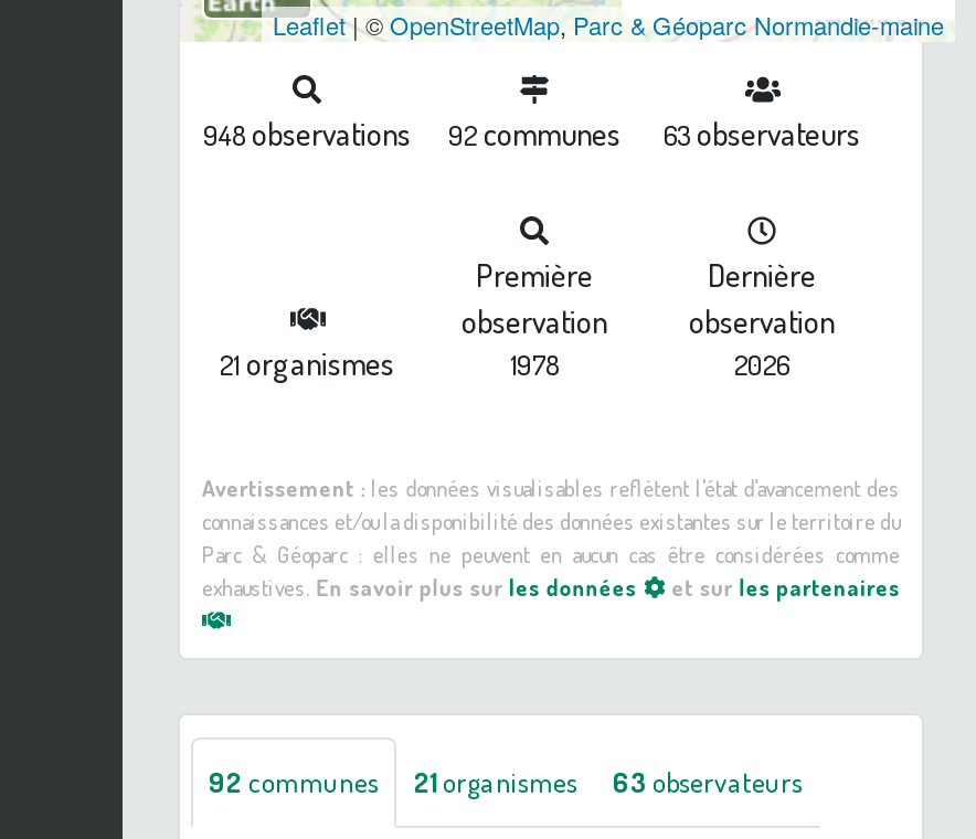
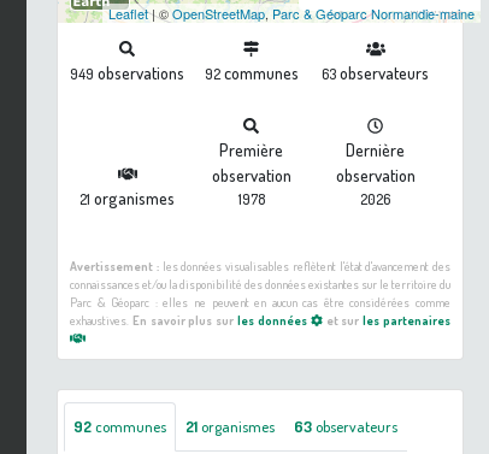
[203,113,411,153] 948 observations -> [70,62,184,83] 949 observations

